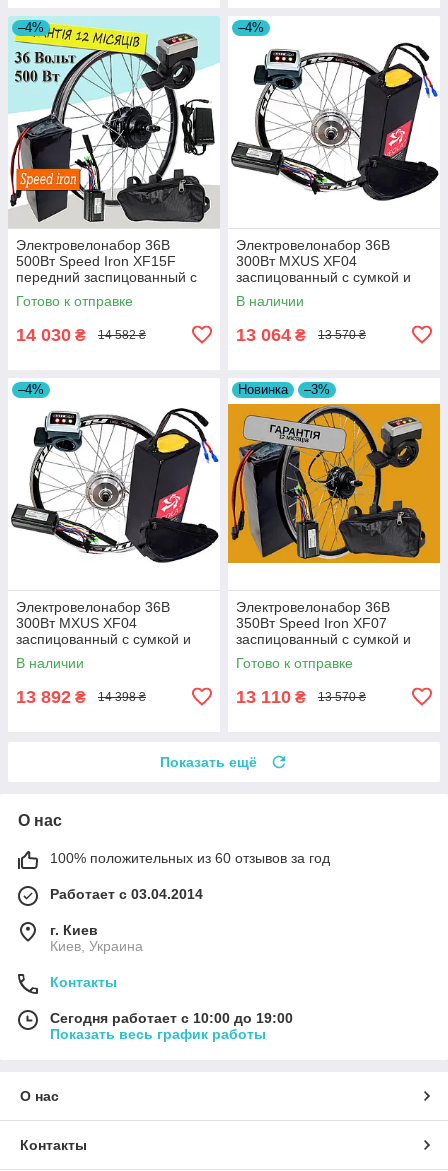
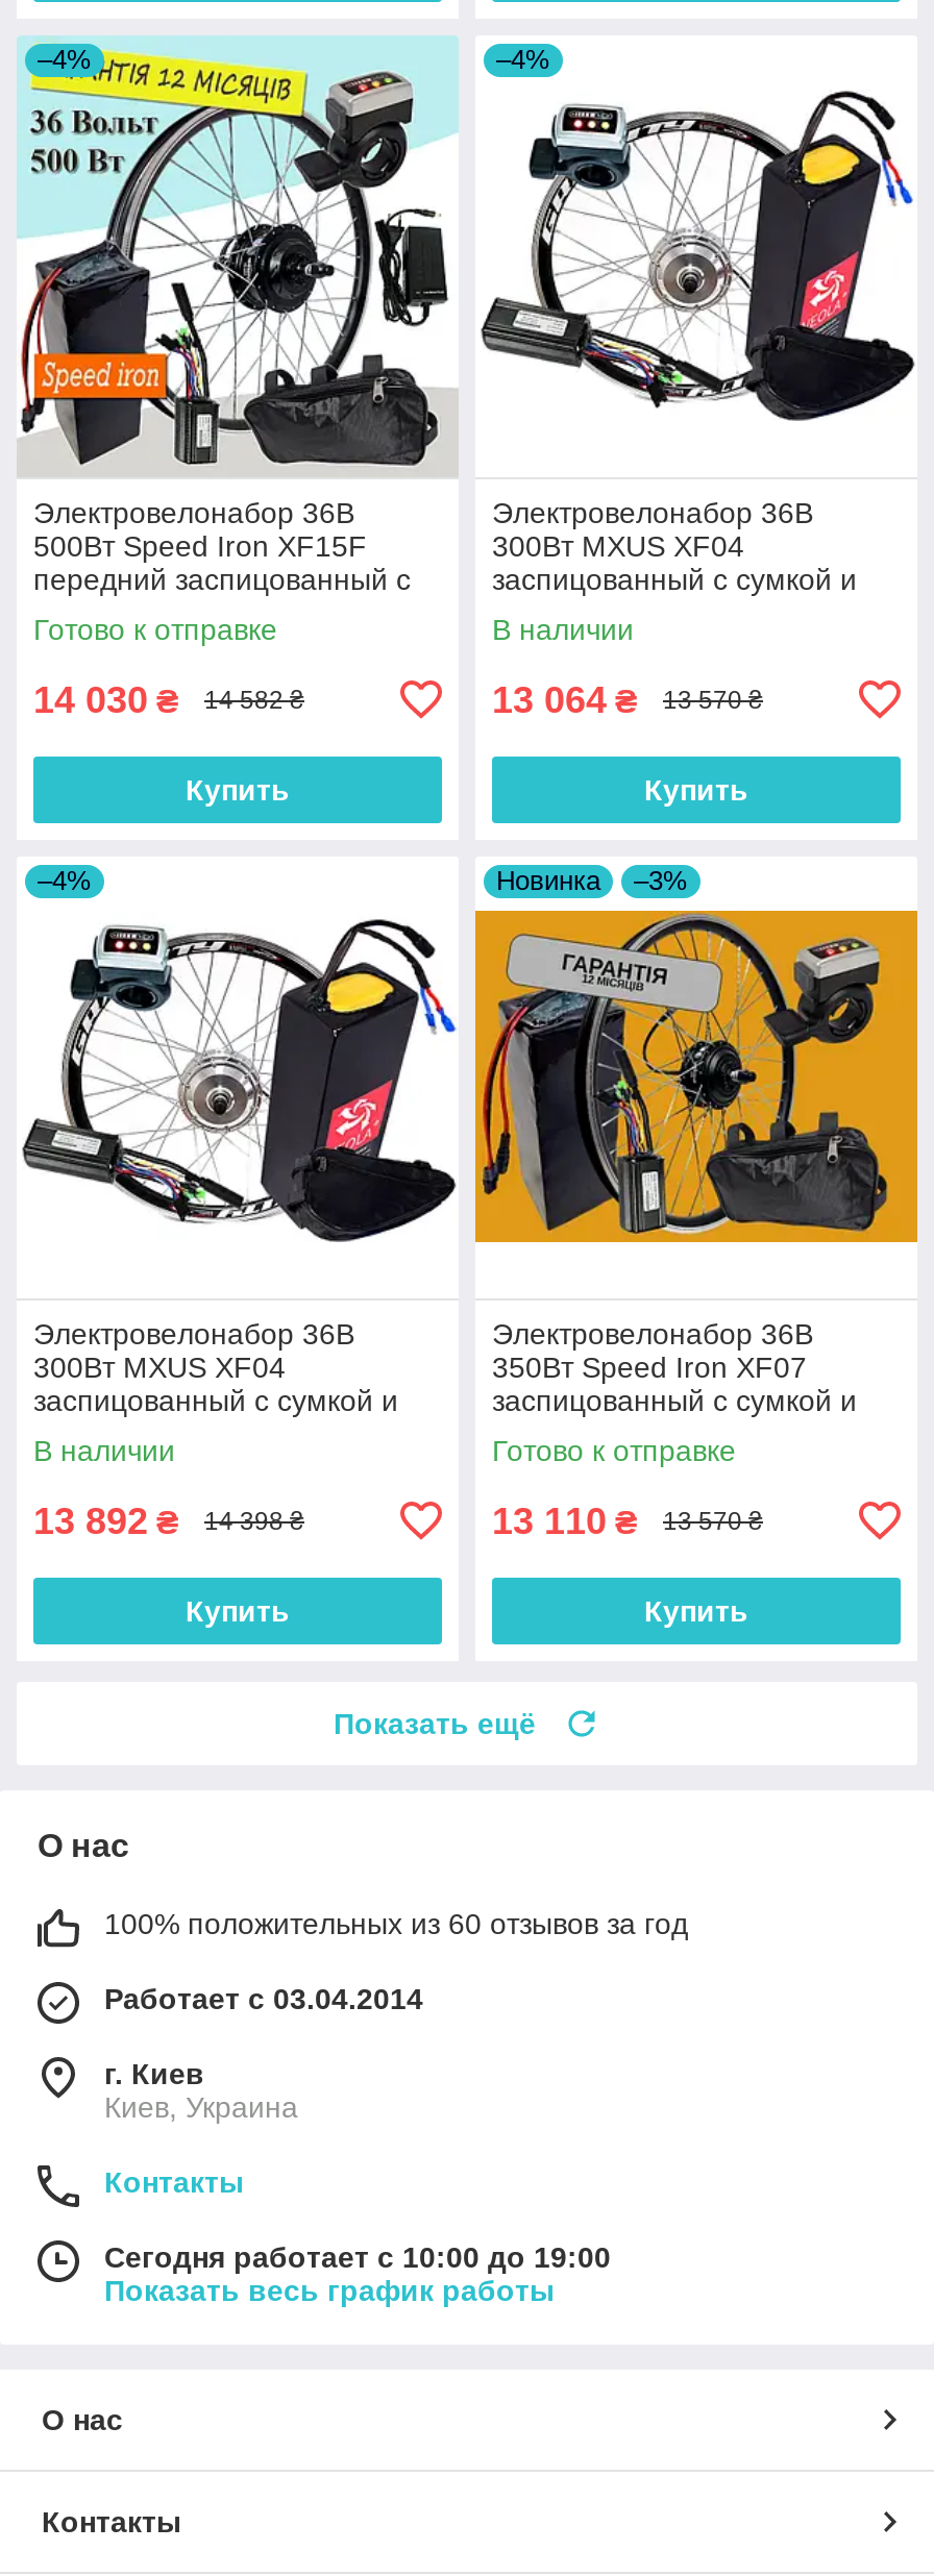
none -> [186,773,290,806] Купить
none -> [644,773,748,806] Купить
none -> [186,1594,290,1627] Купить
none -> [644,1594,748,1627] Купить

